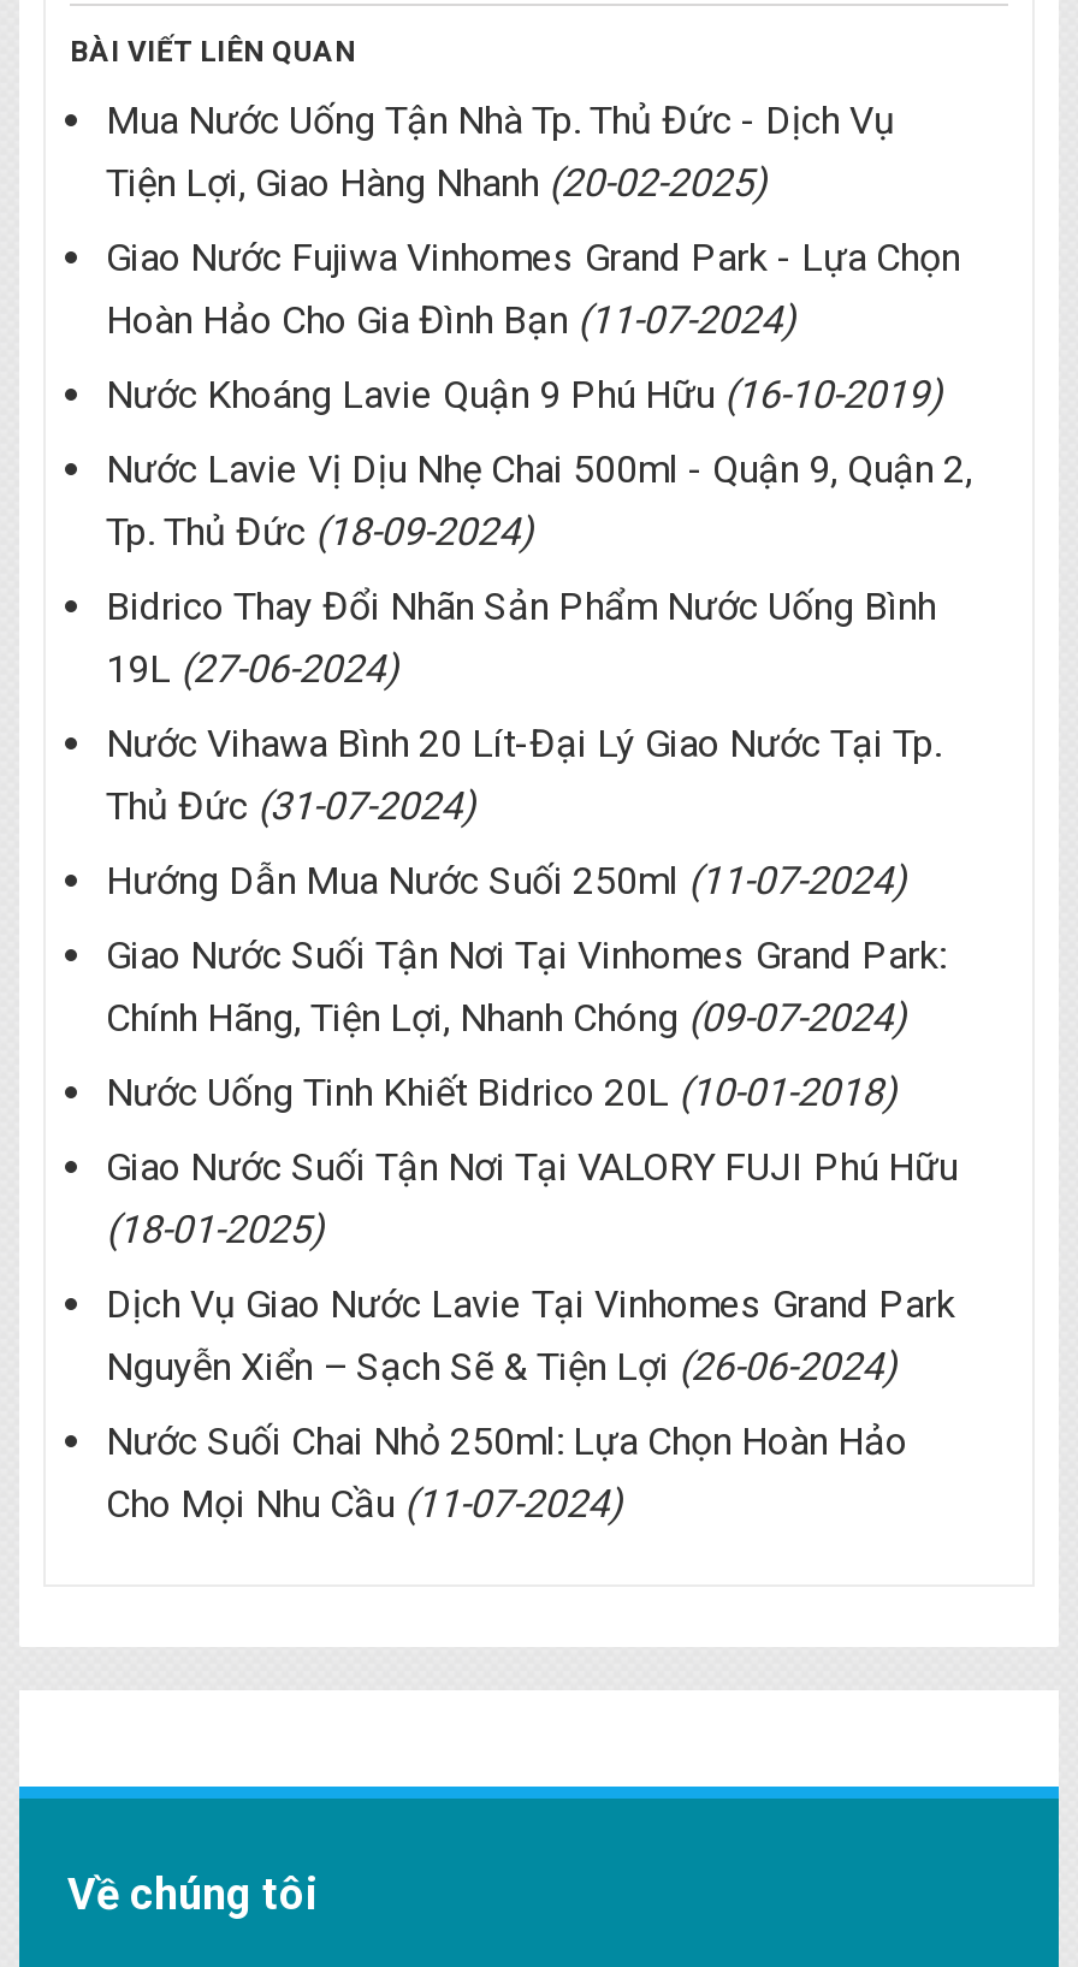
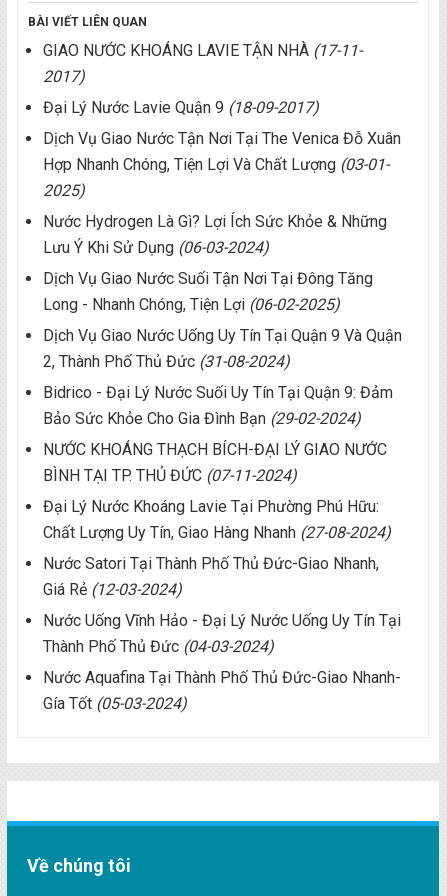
[106,97,895,206] Mua Nước Uống Tận Nhà Tp. Thủ Đức - Dịch Vụ | Tiện Lợi, Giao Hàng Nhanh (20-02-2025) -> [43,41,362,86] GIAO NƯỚC KHOÁNG LAVIE TẬN NHÀ (17-11- | 2017)
[106,235,960,343] Giao Nước Fujiwa Vinhomes Grand Park - Lựa Chọn | Hoàn Hảo Cho Gia Đình Bạn (11-07-2024) -> [43,98,319,117] Đại Lý Nước Lavie Quận 9 (18-09-2017)
[106,372,943,417] Nước Khoáng Lavie Quận 9 Phú Hữu (16-10-2019) -> [43,129,401,200] Dịch Vụ Giao Nước Tận Nơi Tại The Venica Đỗ Xuân | Hợp Nhanh Chóng, Tiện Lợi Và Chất Lượng (03-01- | 2025)
[106,446,972,555] Nước Lavie Vị Dịu Nhẹ Chai 500ml - Quận 9, Quận 2, | Tp. Thủ Đức (18-09-2024) -> [43,212,387,257] Nước Hydrogen Là Gì? Lợi Ích Sức Khỏe & Những | Lưu Ý Khi Sử Dụng (06-03-2024)
[106,583,936,692] Bidrico Thay Đổi Nhãn Sản Phẩm Nước Uống Bình | 19L (27-06-2024) -> [43,269,373,314] Dịch Vụ Giao Nước Suối Tận Nơi Tại Đông Tăng | Long - Nhanh Chóng, Tiện Lợi (06-02-2025)
[106,721,941,829] Nước Vihawa Bình 20 Lít-Đại Lý Giao Nước Tại Tp. | Thủ Đức (31-07-2024) -> [43,326,402,371] Dịch Vụ Giao Nước Uống Uy Tín Tại Quận 9 Và Quận | 2, Thành Phố Thủ Đức (31-08-2024)
[106,858,907,903] Hướng Dẫn Mua Nước Suối 250ml (11-07-2024) -> [43,383,393,428] Bidrico - Đại Lý Nước Suối Uy Tín Tại Quận 9: Đảm | Bảo Sức Khỏe Cho Gia Đình Bạn (29-02-2024)
[106,932,946,1041] Giao Nước Suối Tận Nơi Tại Vinhomes Grand Park: | Chính Hãng, Tiện Lợi, Nhanh Chóng (09-07-2024) -> [43,440,387,485] NƯỚC KHOÁNG THẠCH BÍCH-ĐẠI LÝ GIAO NƯỚC | BÌNH TẠI TP. THỦ ĐỨC (07-11-2024)
[106,1070,898,1115] Nước Uống Tinh Khiết Bidrico 20L (10-01-2018) -> [43,497,391,542] Đại Lý Nước Khoáng Lavie Tại Phường Phú Hữu: | Chất Lượng Uy Tín, Giao Hàng Nhanh (27-08-2024)
[106,1144,958,1252] Giao Nước Suối Tận Nơi Tại VALORY FUJI Phú Hữu | (18-01-2025) -> [43,554,379,599] Nước Satori Tại Thành Phố Thủ Đức-Giao Nhanh, | Giá Rẻ (12-03-2024)
[106,1281,955,1390] Dịch Vụ Giao Nước Lavie Tại Vinhomes Grand Park | Nguyễn Xiển – Sạch Sẽ & Tiện Lợi (26-06-2024) -> [43,611,401,656] Nước Uống Vĩnh Hảo - Đại Lý Nước Uống Uy Tín Tại | Thành Phố Thủ Đức (04-03-2024)
[106,1418,907,1527] Nước Suối Chai Nhỏ 250ml: Lựa Chọn Hoàn Hảo | Cho Mọi Nhu Cầu (11-07-2024) -> [43,668,401,713] Nước Aquafina Tại Thành Phố Thủ Đức-Giao Nhanh- | Gía Tốt (05-03-2024)

